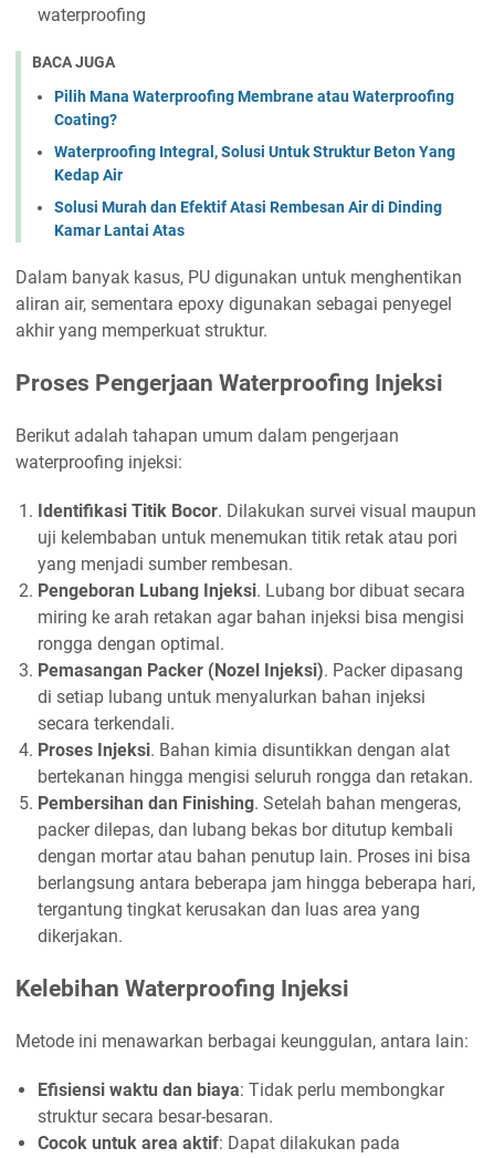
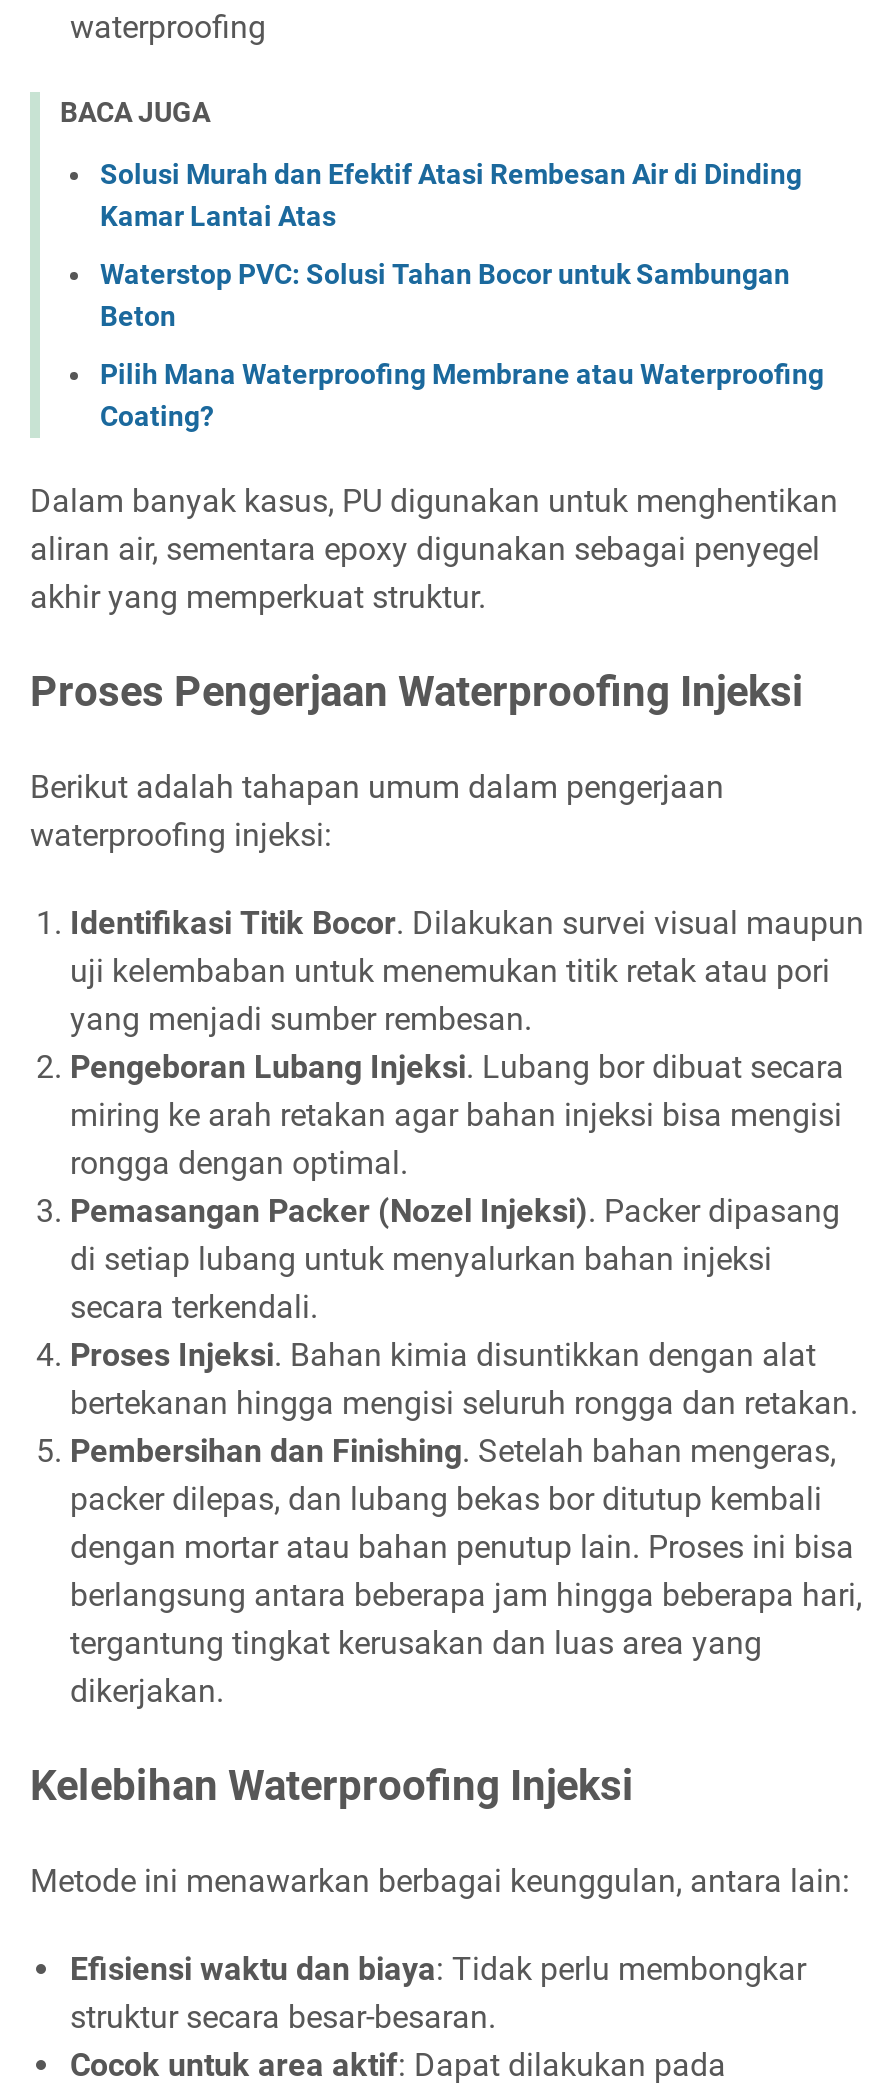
none -> [100,258,790,332] Waterstop PVC: Solusi Tahan Bocor untuk Sambungan | Beton
moved [54,88,454,129] -> [100,358,824,432]: Pilih Mana Waterproofing Membrane atau Waterproofing | Coating?
[54,143,455,184] Waterproofing Integral, Solusi Untuk Struktur Beton Yang | Kedap Air -> none
moved [54,198,442,239] -> [100,158,802,232]: Solusi Murah dan Efektif Atasi Rembesan Air di Dinding | Kamar Lantai Atas

